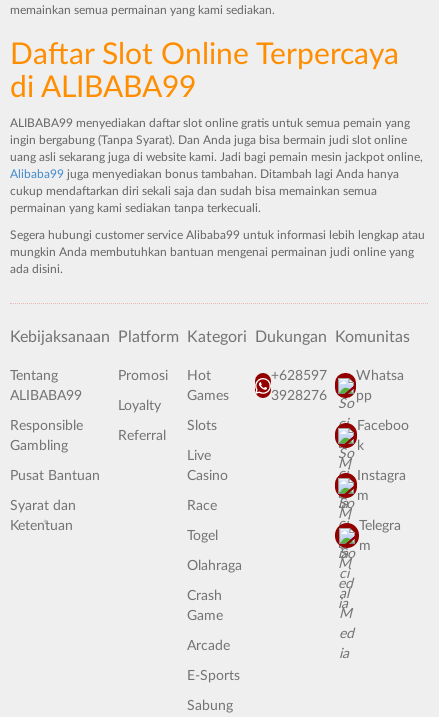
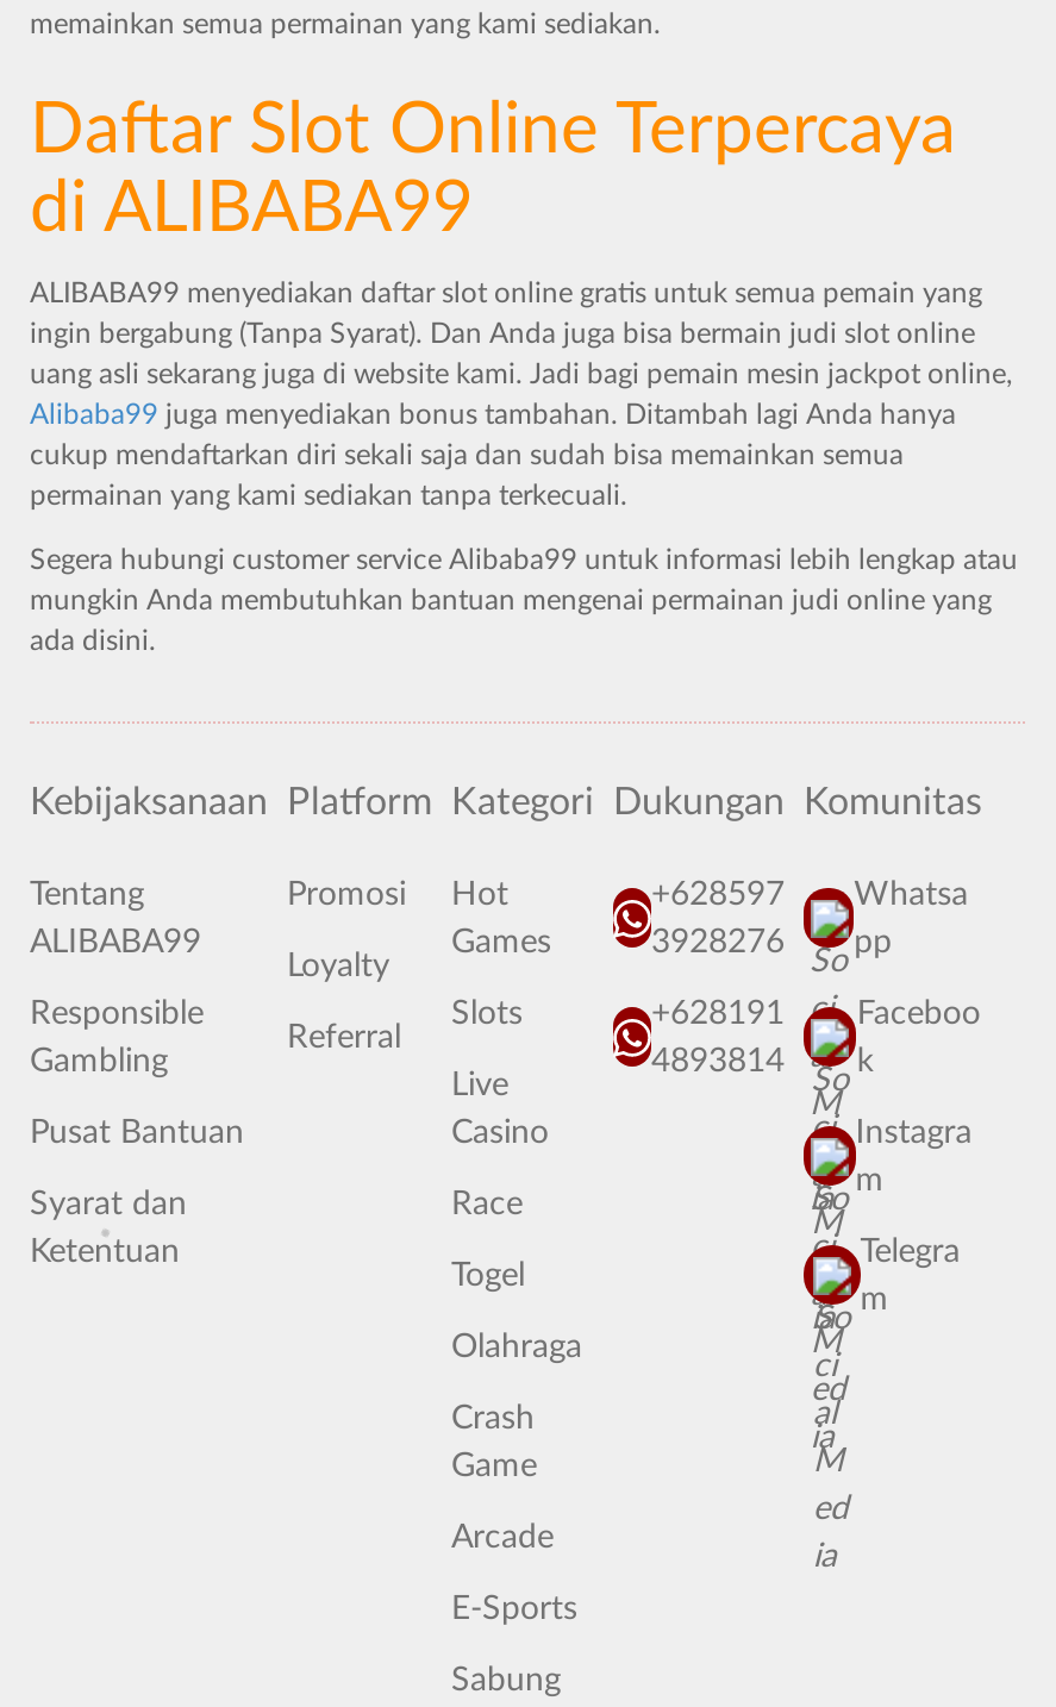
none -> [651,997,785,1078] +628191 | 4893814

